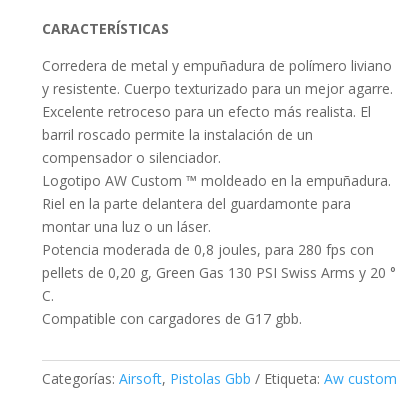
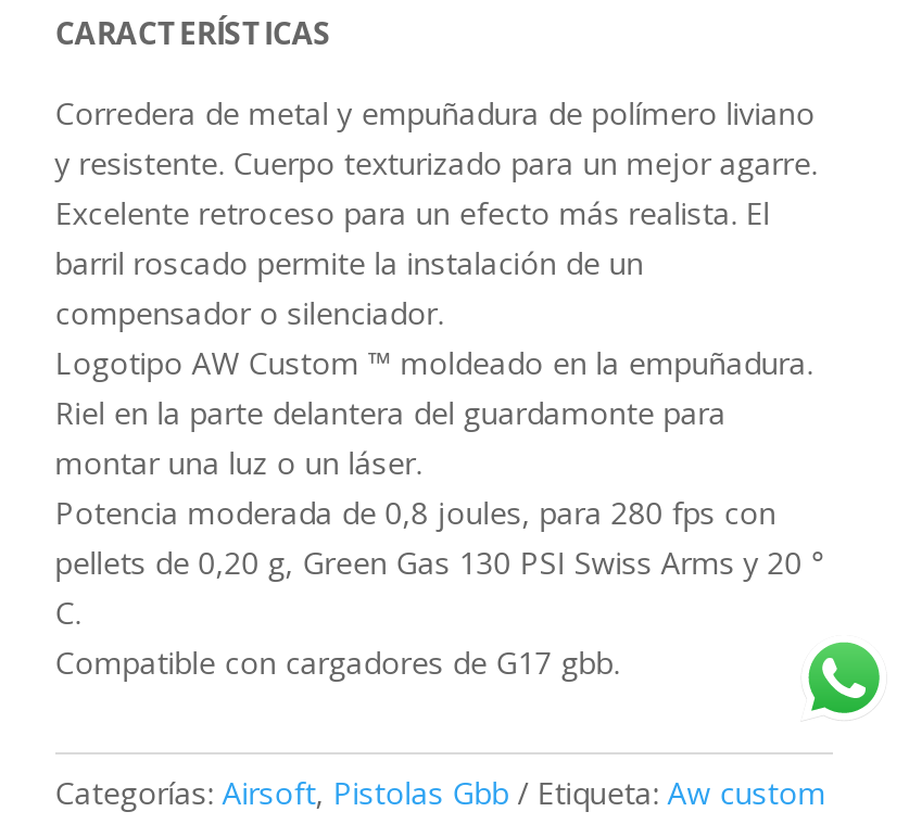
none -> [805,638,883,716] [image]

